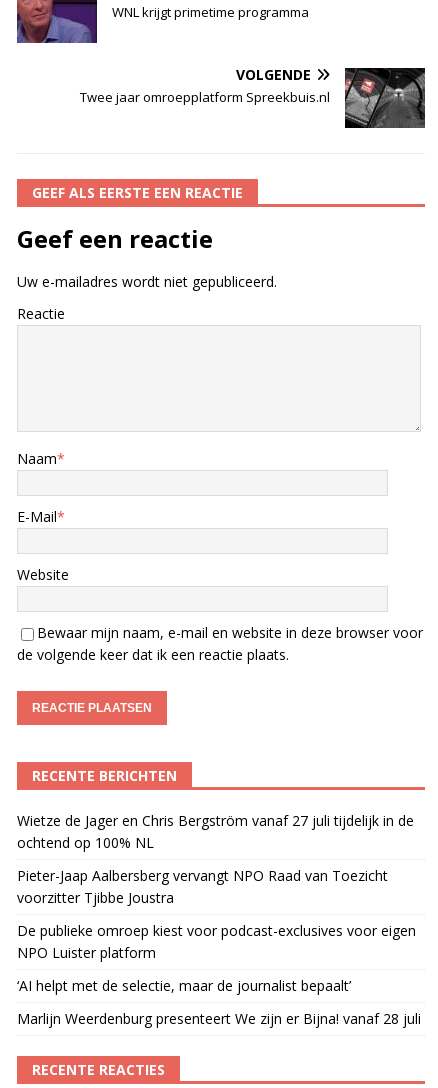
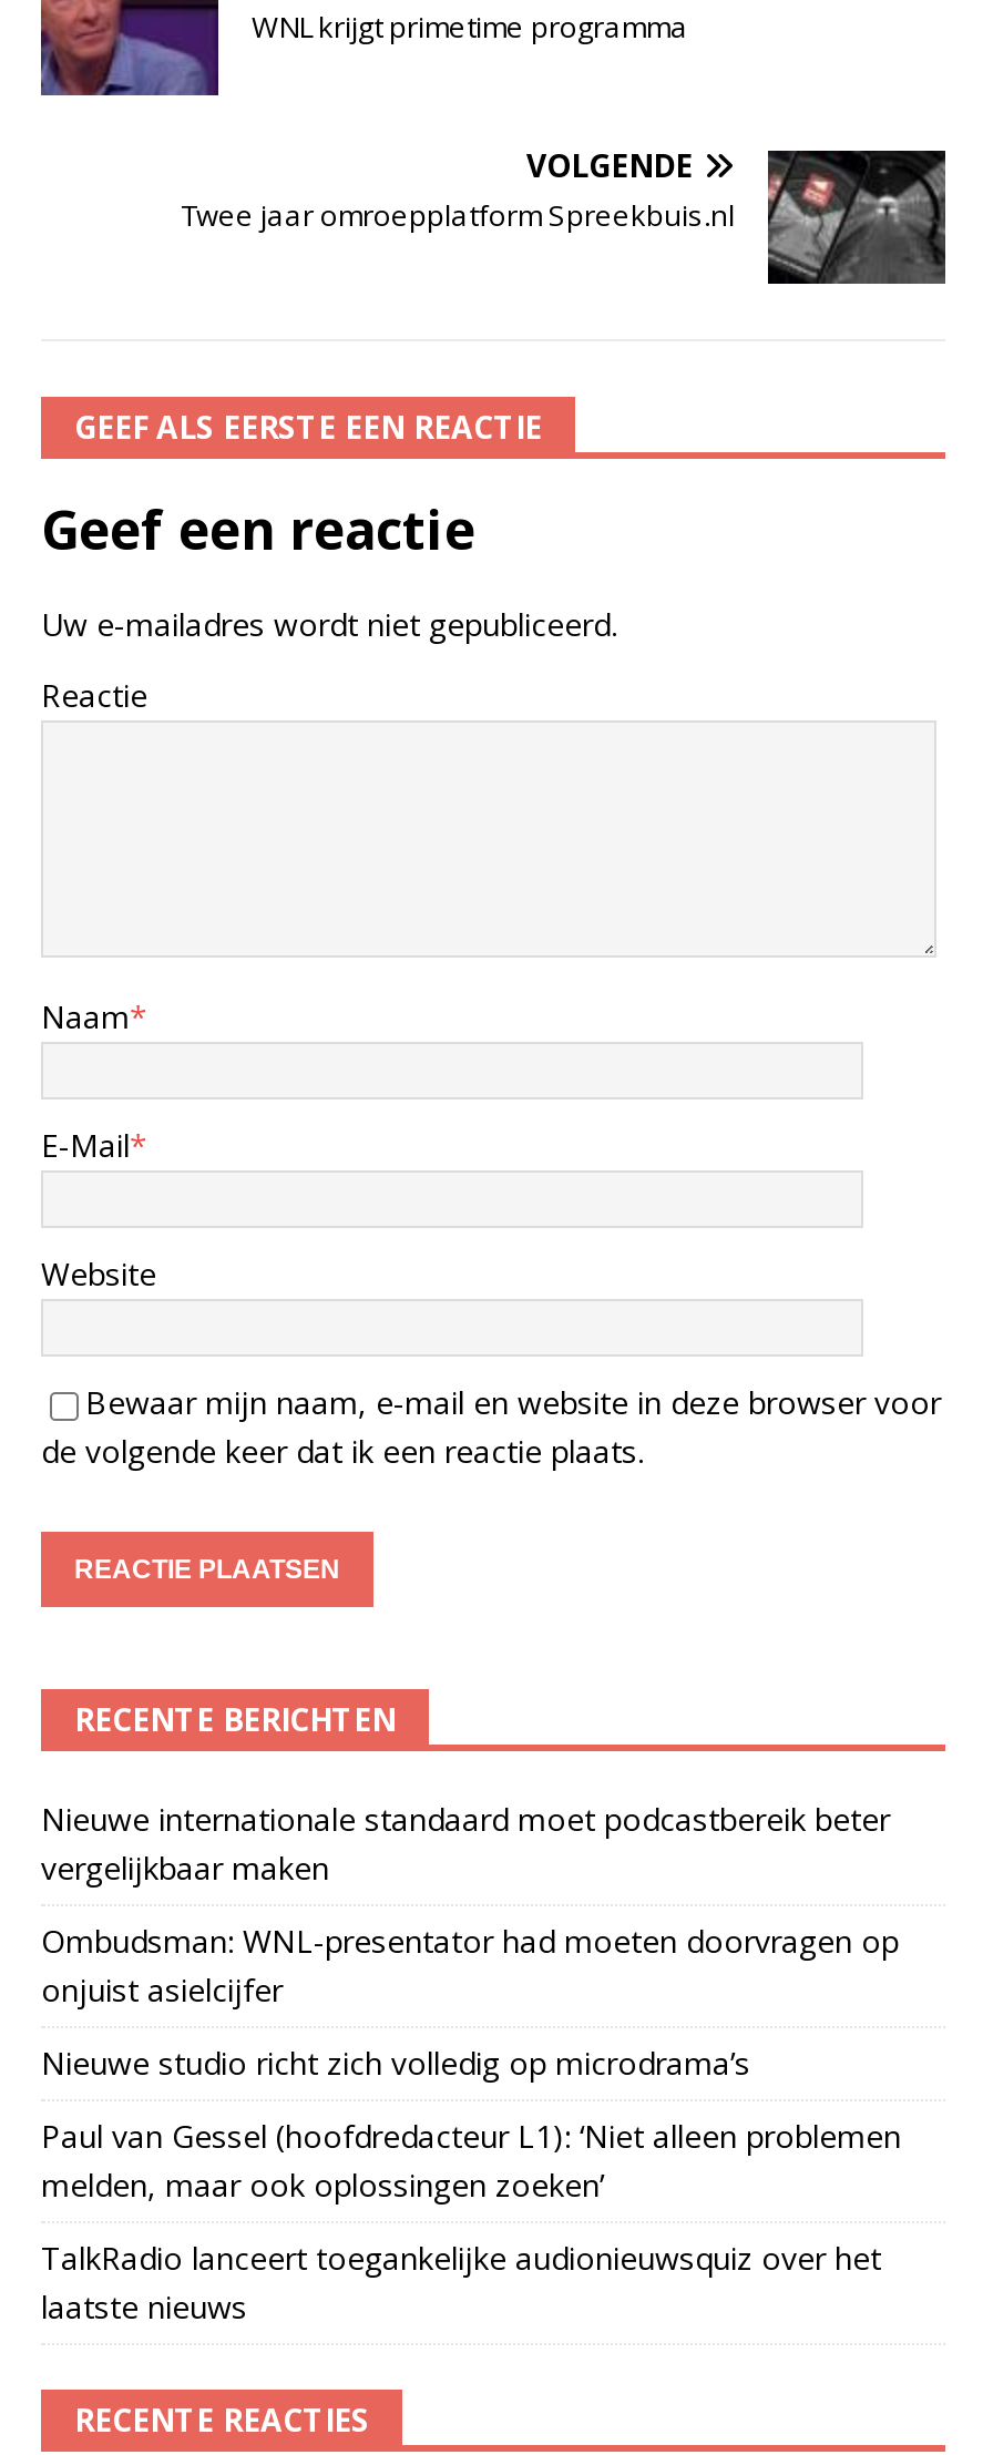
[17,811,414,852] Wietze de Jager en Chris Bergström vanaf 27 juli tijdelijk in de | ochtend op 100% NL -> [41,1798,890,1889] Nieuwe internationale standaard moet podcastbereik beter | vergelijkbaar maken
[17,866,388,907] Pieter-Jaap Aalbersberg vervangt NPO Raad van Toezicht | voorzitter Tjibbe Joustra -> [41,1920,899,2011] Ombudsman: WNL-presentator had moeten doorvragen op | onjuist asielcijfer
[17,921,416,962] De publieke omroep kiest voor podcast-exclusives voor eigen | NPO Luister platform -> [41,2042,750,2084] Nieuwe studio richt zich volledig op microdrama’s
[17,976,351,995] ‘AI helpt met de selectie, maar de journalist bepaalt’ -> [41,2115,901,2206] Paul van Gessel (hoofdredacteur L1): ‘Niet alleen problemen | melden, maar ook oplossingen zoeken’
[17,1009,421,1028] Marlijn Weerdenburg presenteert We zijn er Bijna! vanaf 28 juli -> [41,2237,881,2328] TalkRadio lanceert toegankelijke audionieuwsquiz over het | laatste nieuws

